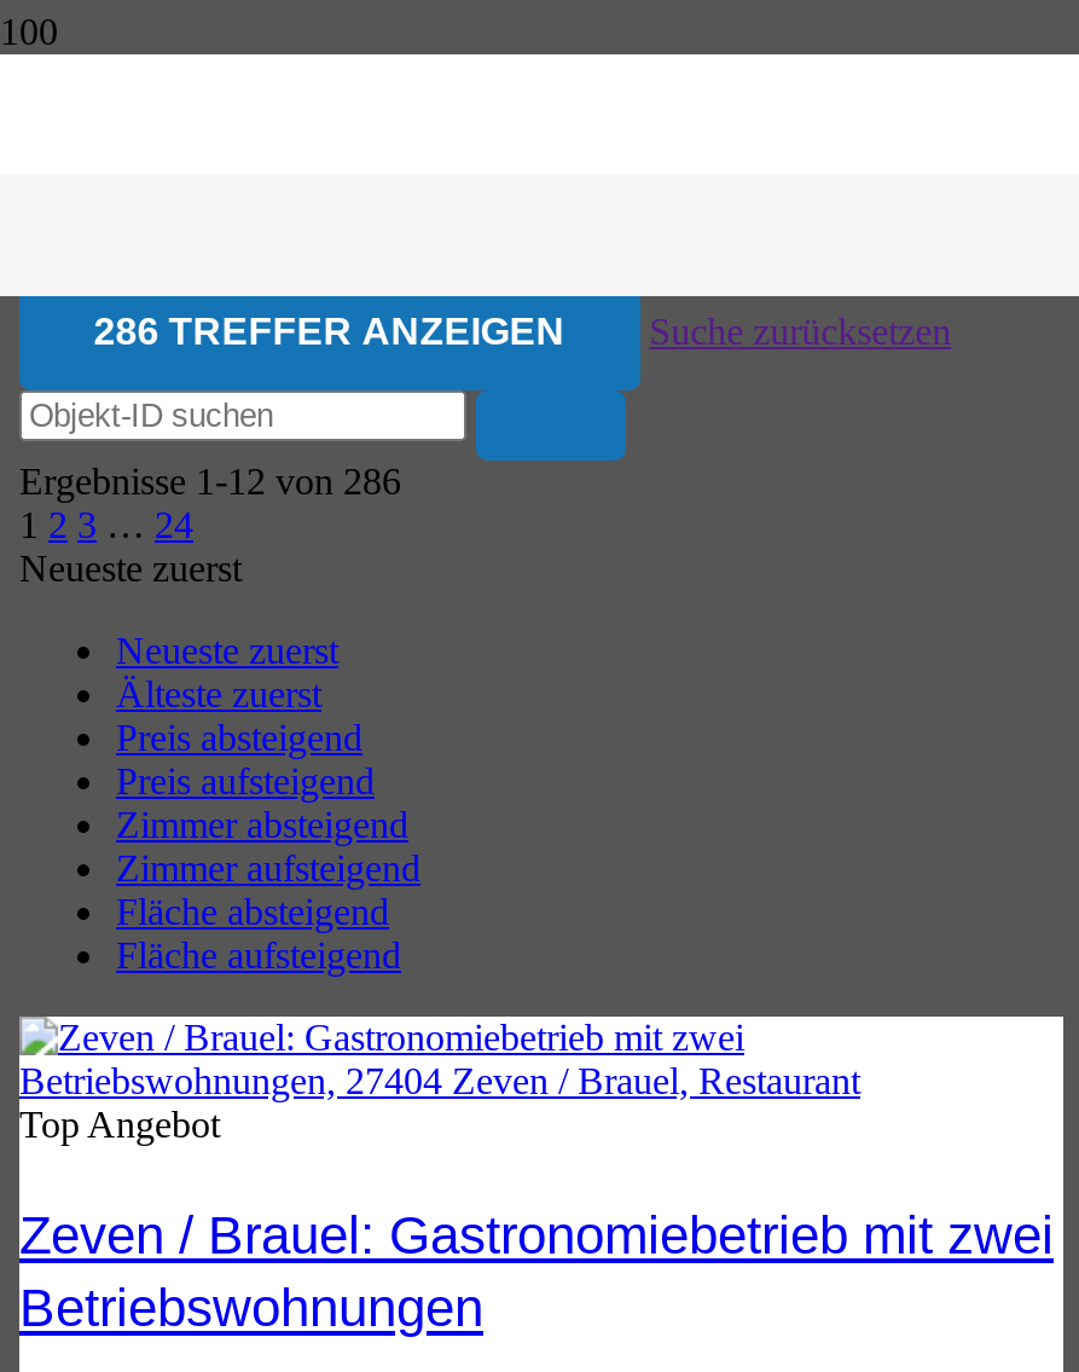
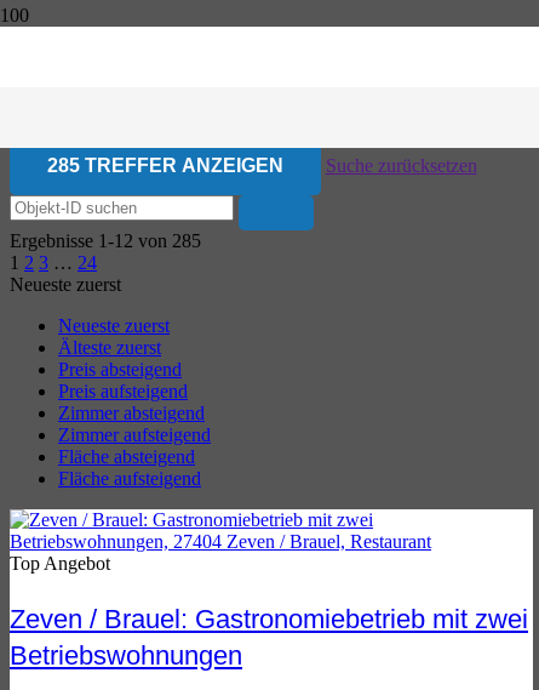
[94,310,565,351] 286 TREFFER ANZEIGEN -> [47,155,283,176] 285 TREFFER ANZEIGEN
[19,462,401,503] Ergebnisse 1-12 von 286 -> [10,231,201,252] Ergebnisse 1-12 von 285

